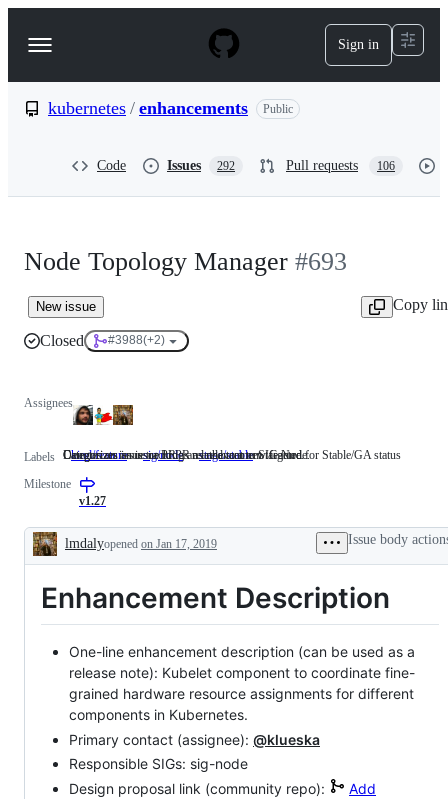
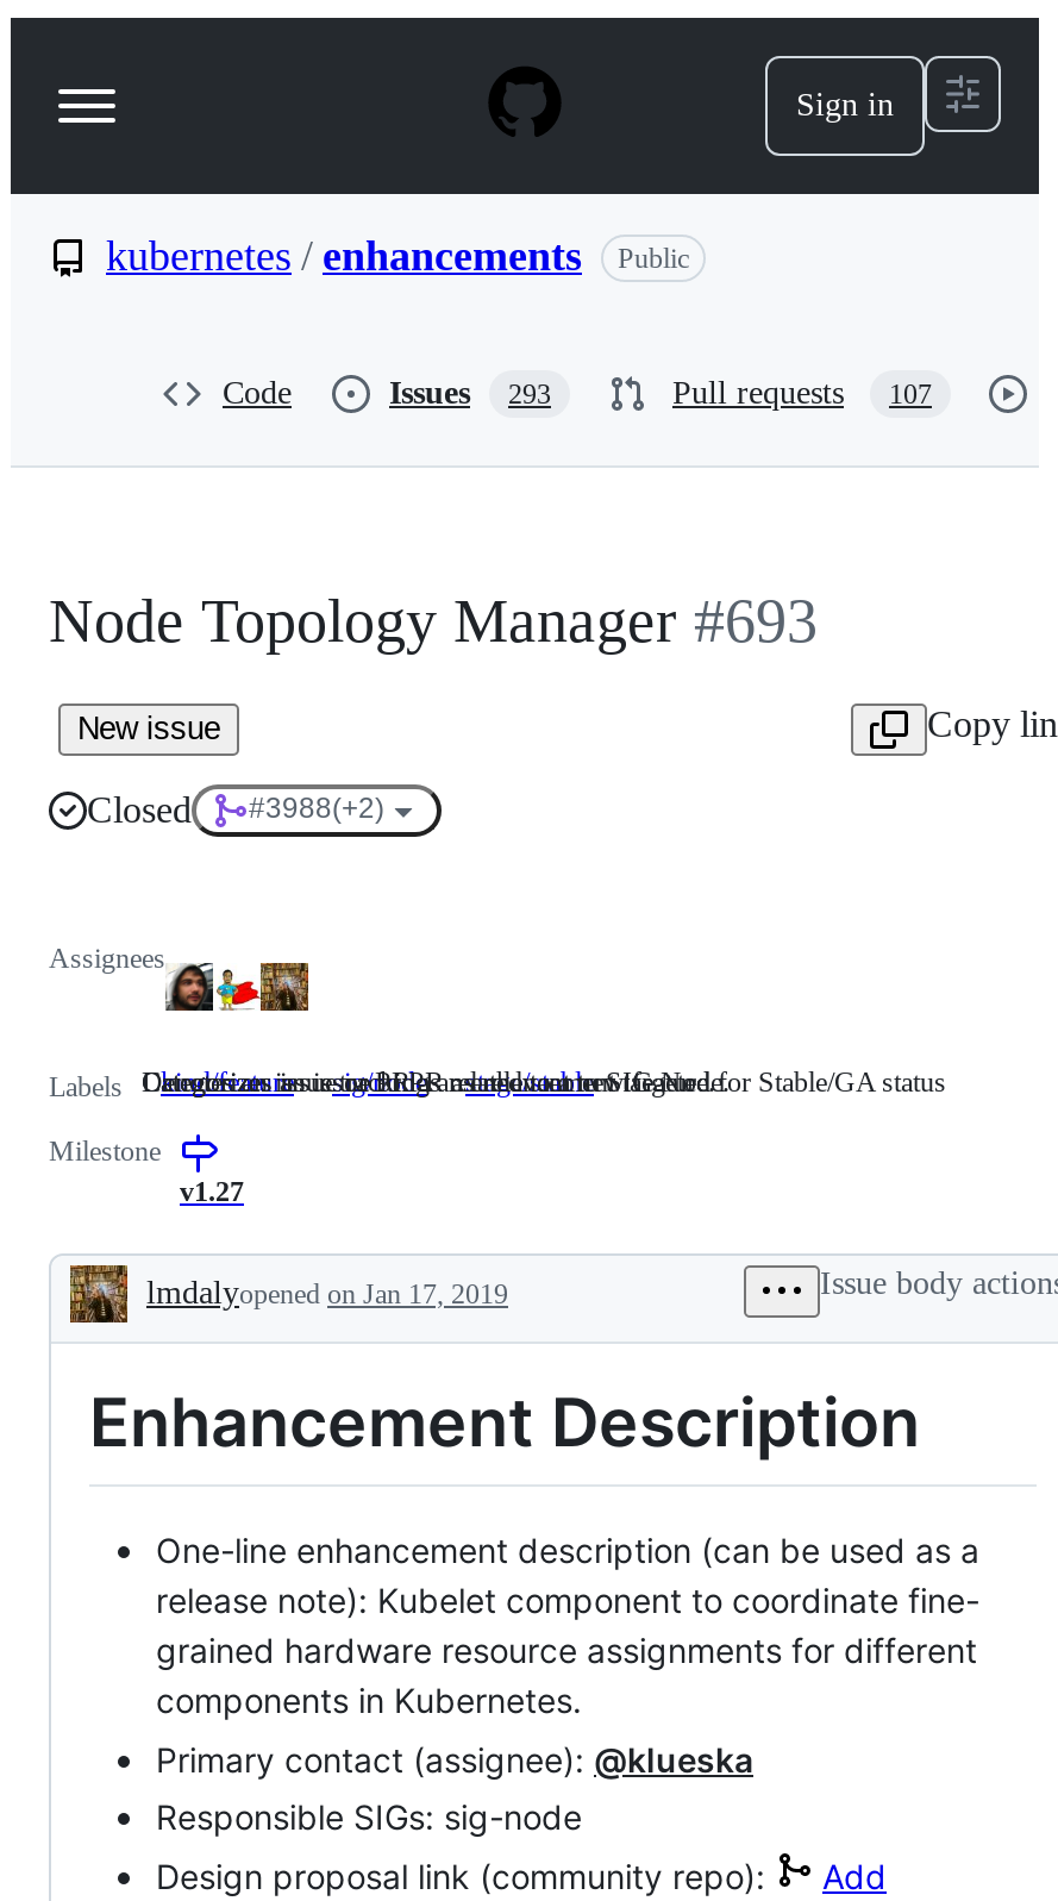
[167,158,235,173] Issues 292 -> [389,375,551,411] Issues 293
[286,158,395,173] Pull requests 106 -> [672,375,932,411] Pull requests 107

